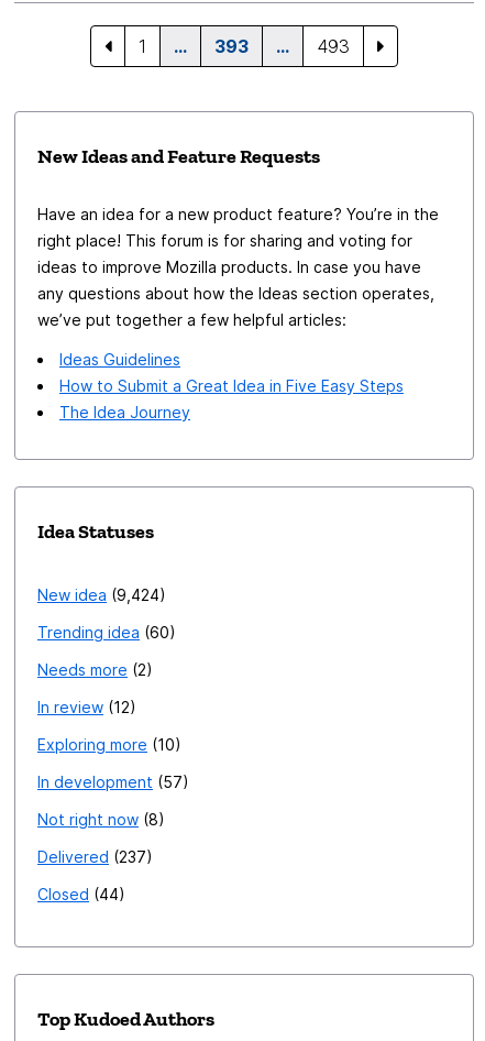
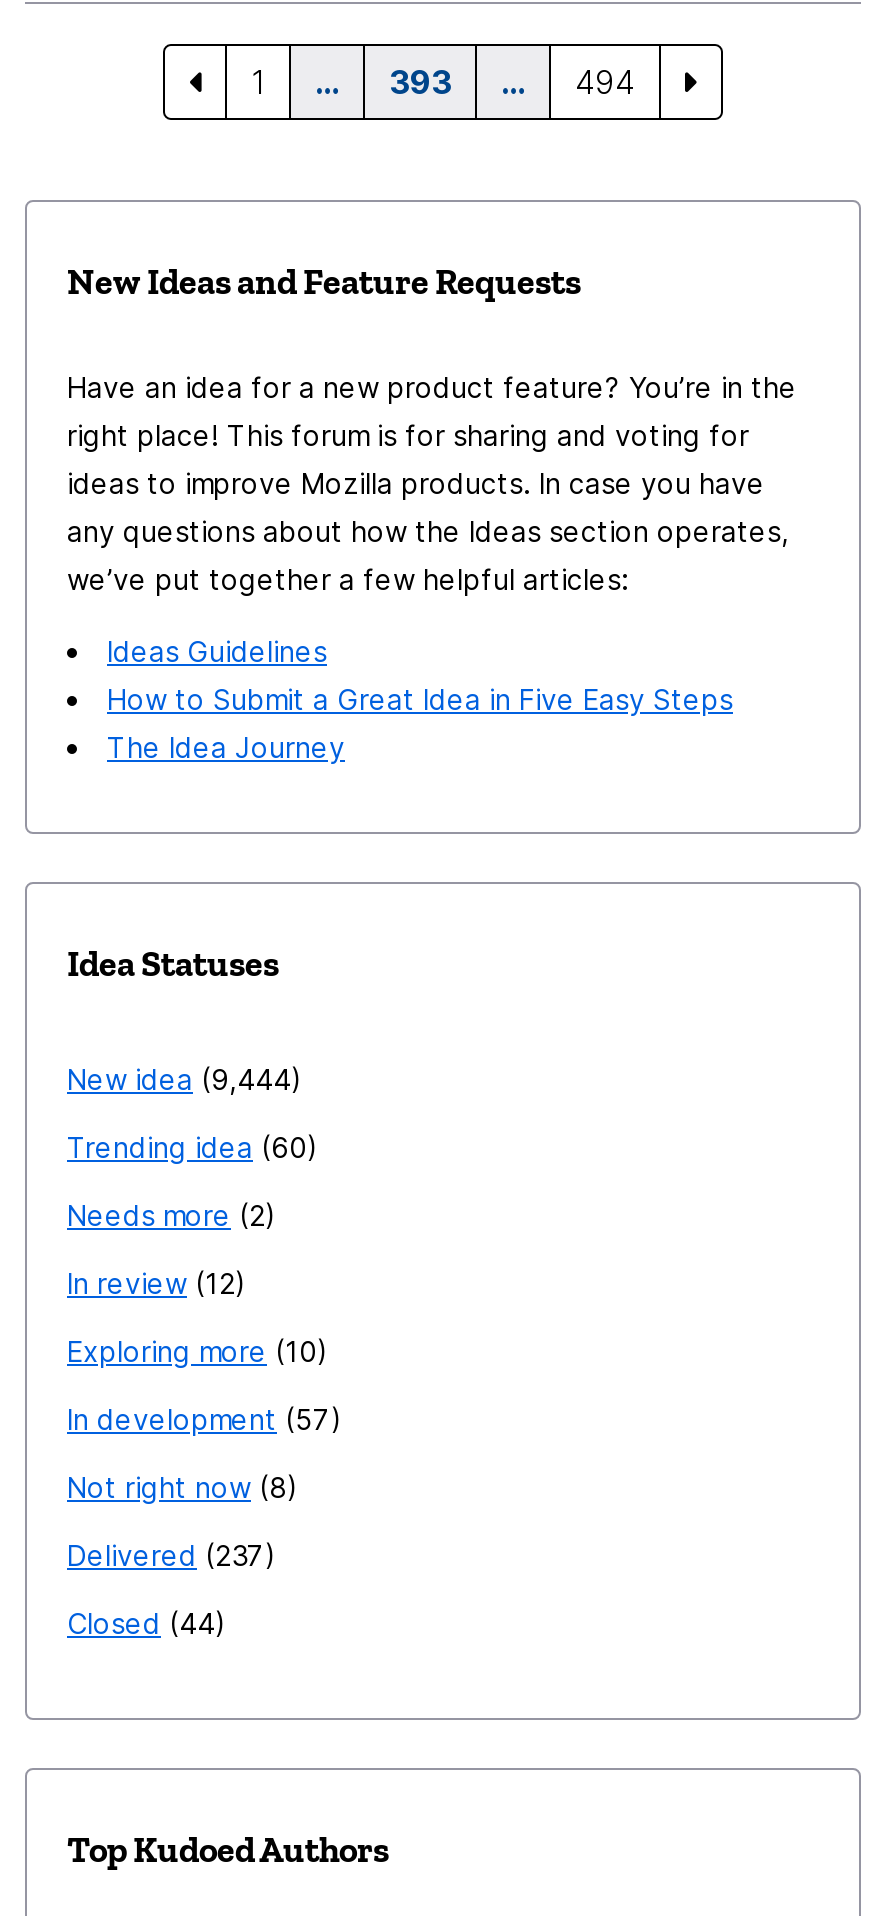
[317,35,350,57] 493 -> [575,62,635,102] 494
[37,585,159,604] New idea 9,424 -> [67,1062,291,1096] New idea 9,444

